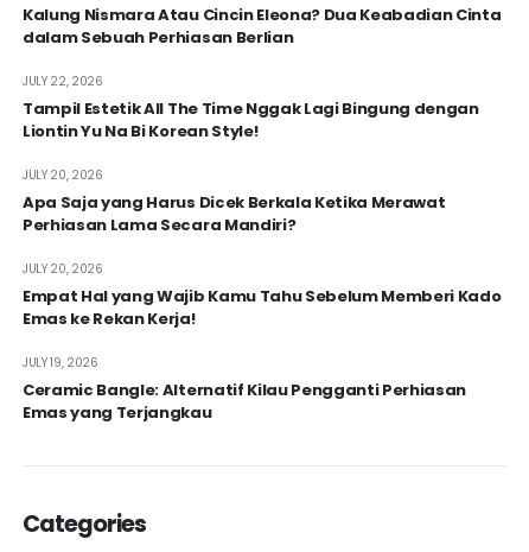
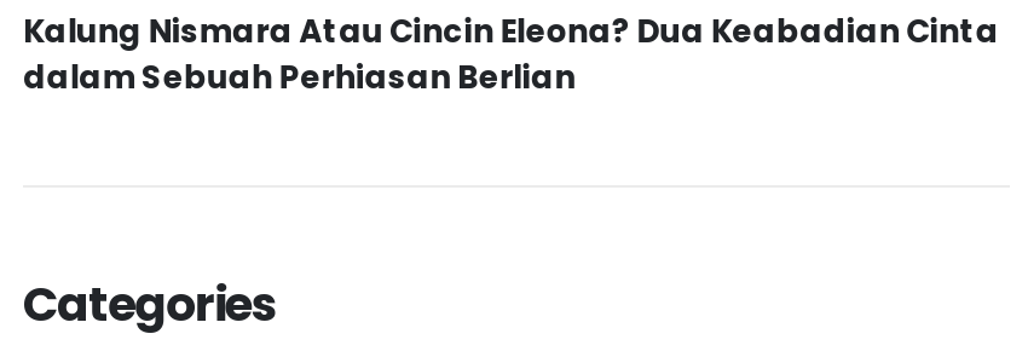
[23,73,103,90] JULY 22, 2026 -> none
[23,97,479,143] Tampil Estetik All The Time Nggak Lagi Bingung dengan | Liontin Yu Na Bi Korean Style! -> none
[23,166,103,184] JULY 20, 2026 -> none
[23,191,445,236] Apa Saja yang Harus Dicek Berkala Ketika Merawat | Perhiasan Lama Secara Mandiri? -> none
[23,260,103,278] JULY 20, 2026 -> none
[23,285,501,330] Empat Hal yang Wajib Kamu Tahu Sebelum Memberi Kado | Emas ke Rekan Kerja! -> none
[23,353,98,371] JULY 19, 2026 -> none
[23,378,466,423] Ceramic Bangle: Alternatif Kilau Pengganti Perhiasan | Emas yang Terjangkau -> none

